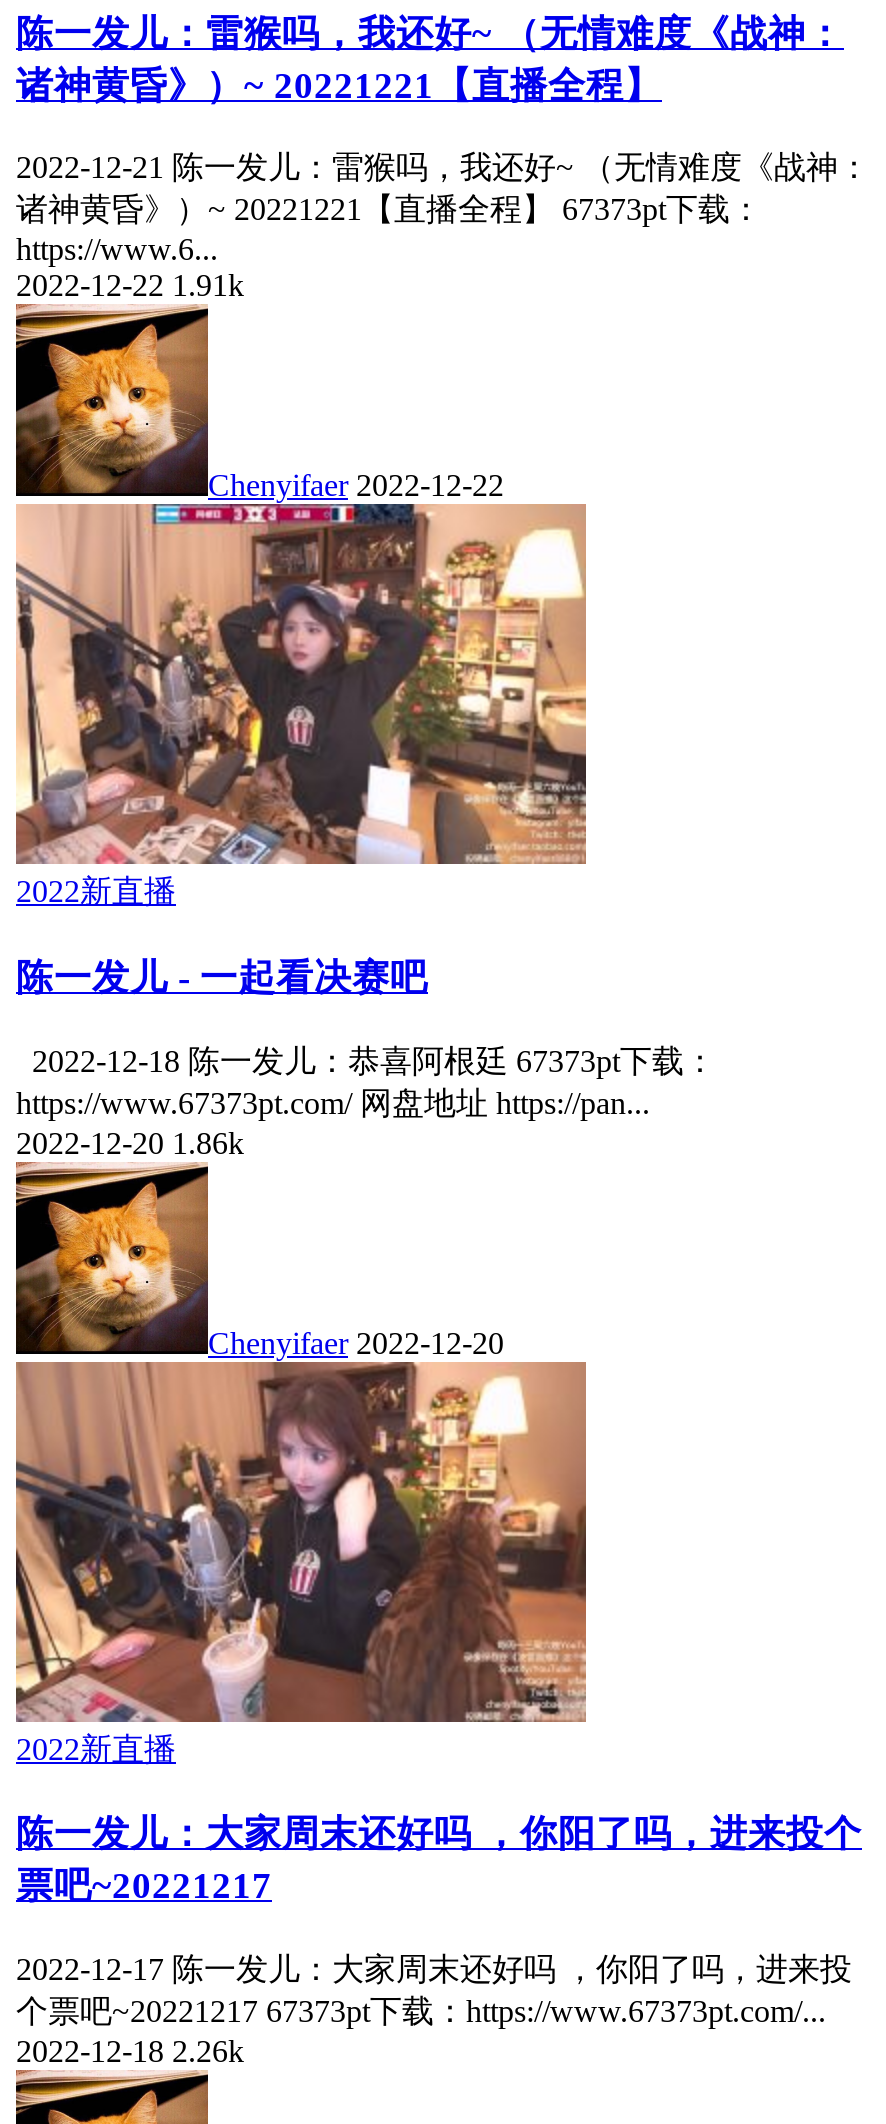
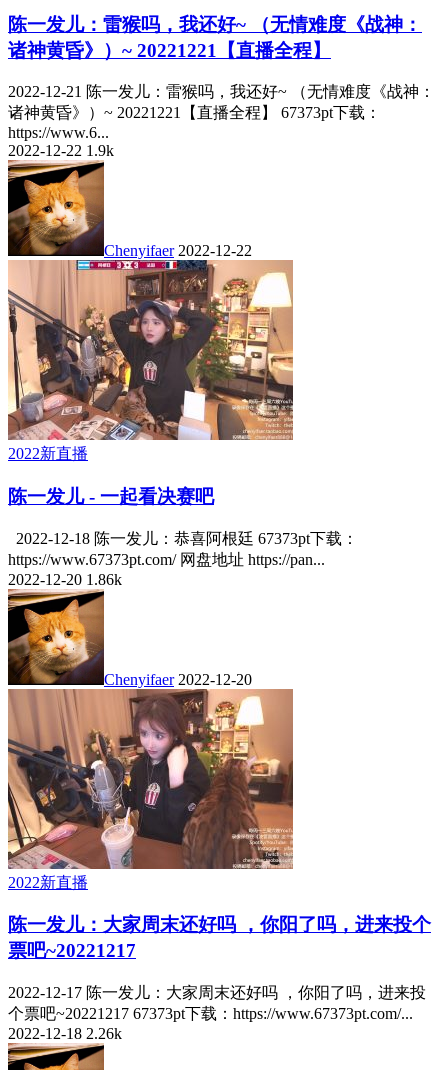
[16,268,244,302] 2022-12-22 1.91k -> [8,142,114,159] 2022-12-22 1.9k

